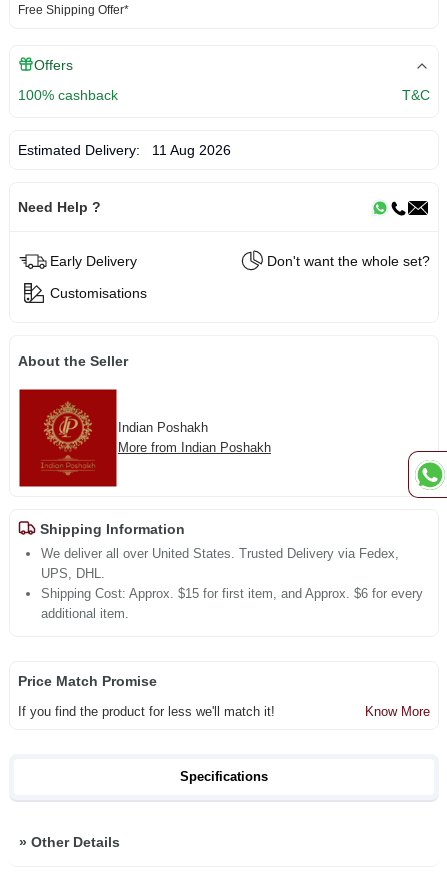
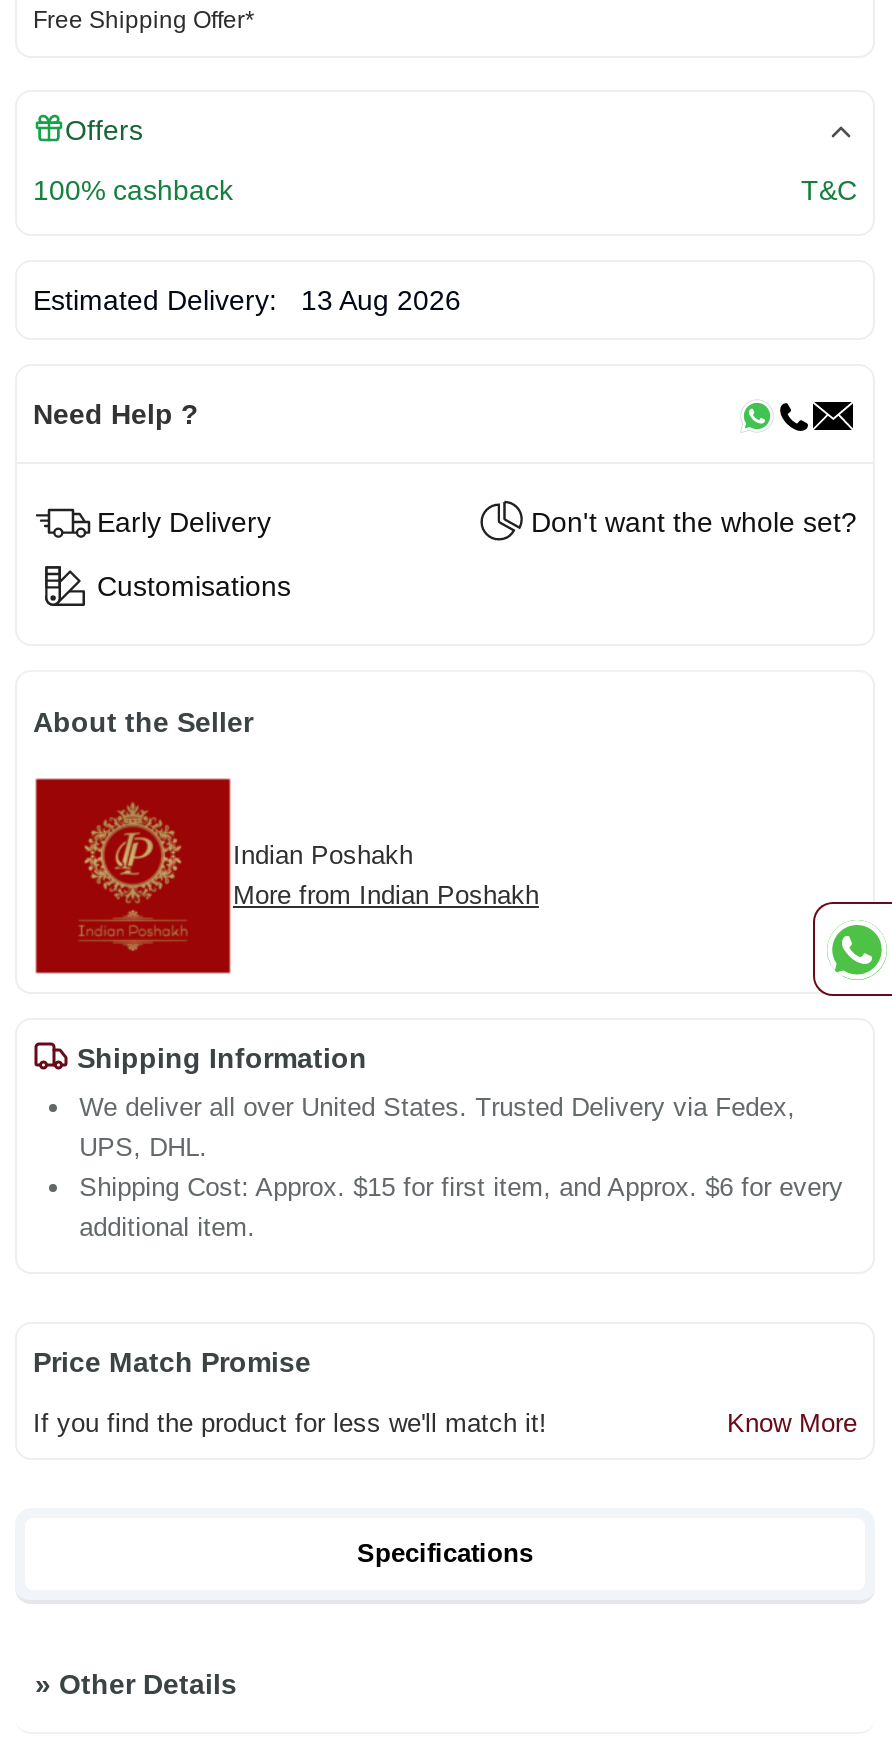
[18,142,231,158] Estimated Delivery: 11 Aug 2026 -> [33,284,461,316] Estimated Delivery: 13 Aug 2026

